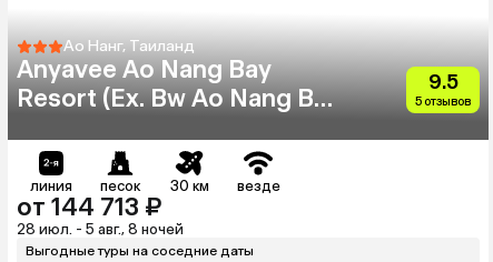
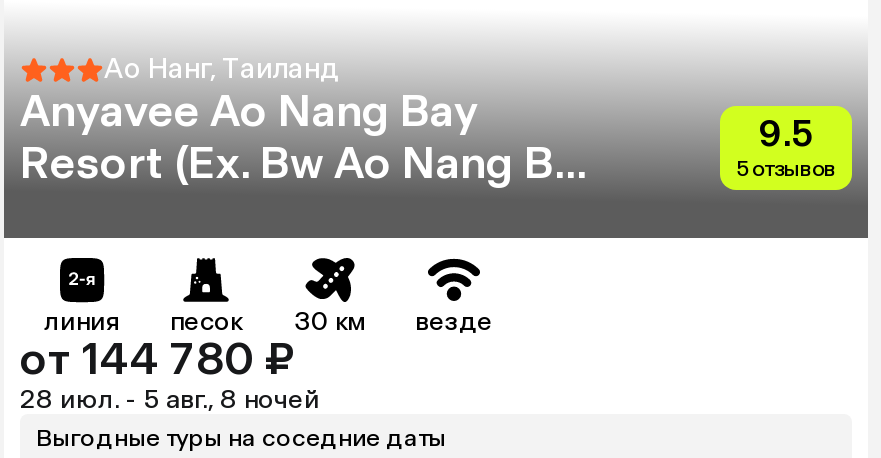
[17,192,161,222] от 144 713 ₽ -> [20,332,294,386] от 144 780 ₽

